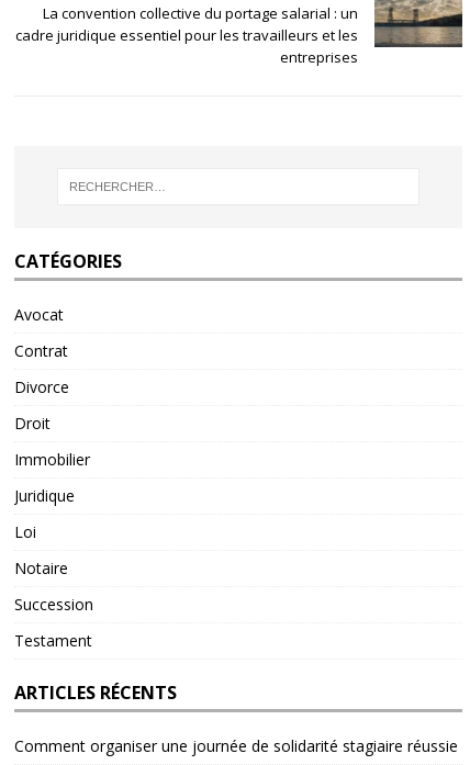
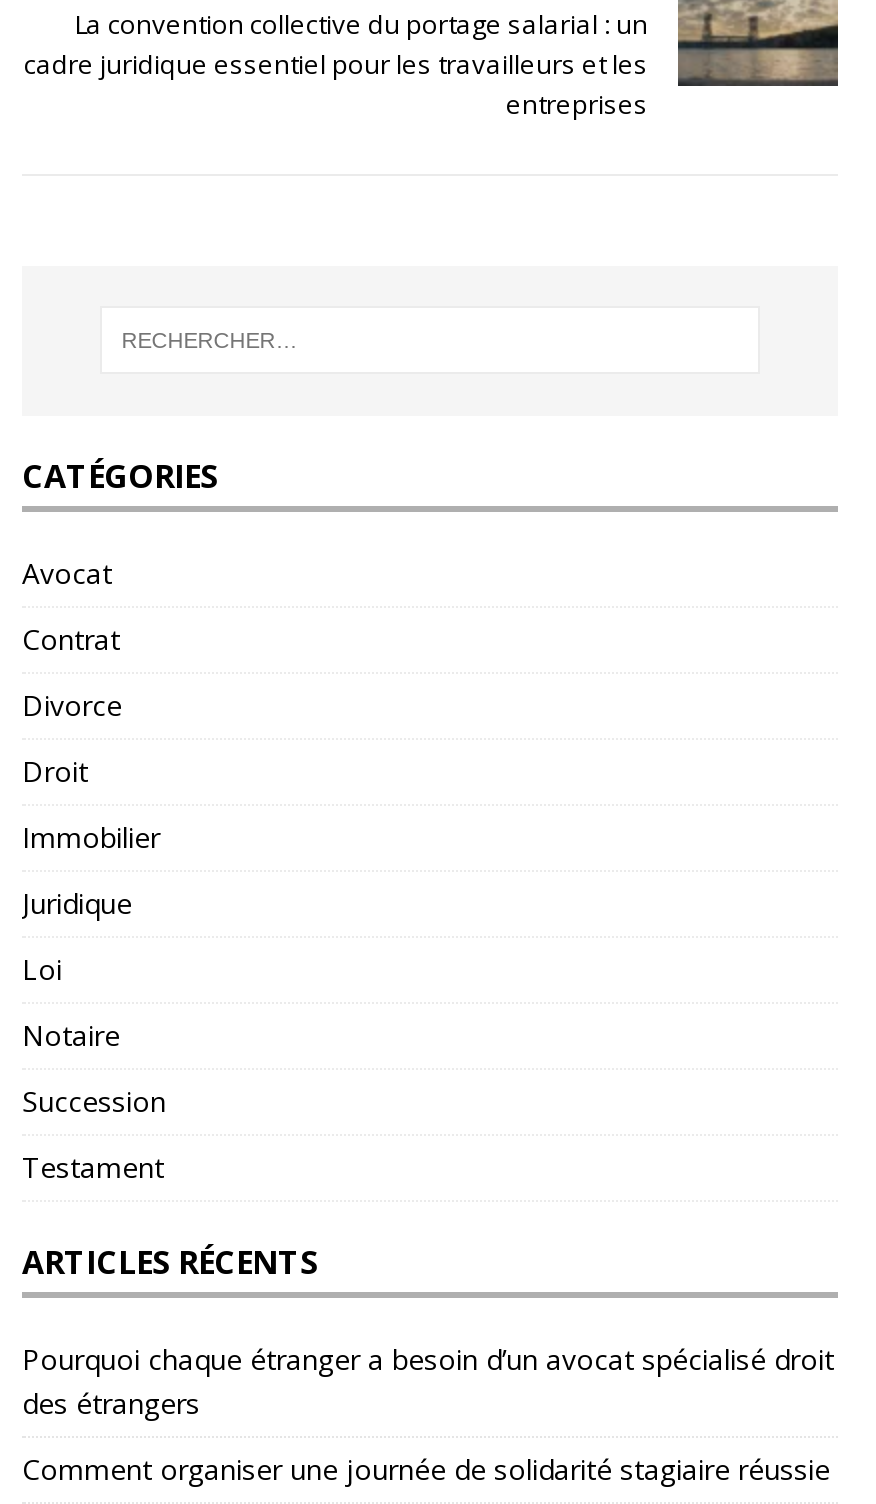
none -> [22,1340,834,1422] Pourquoi chaque étranger a besoin d’un avocat spécialisé droit | des étrangers

